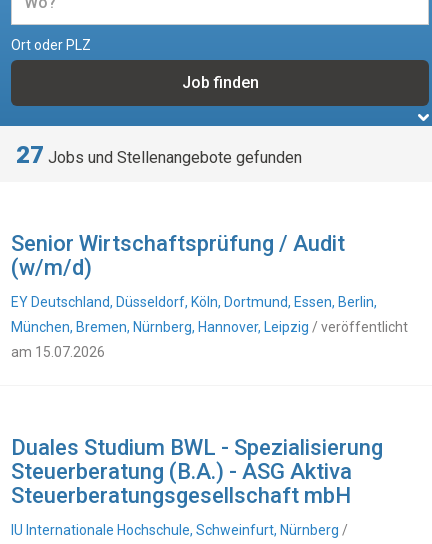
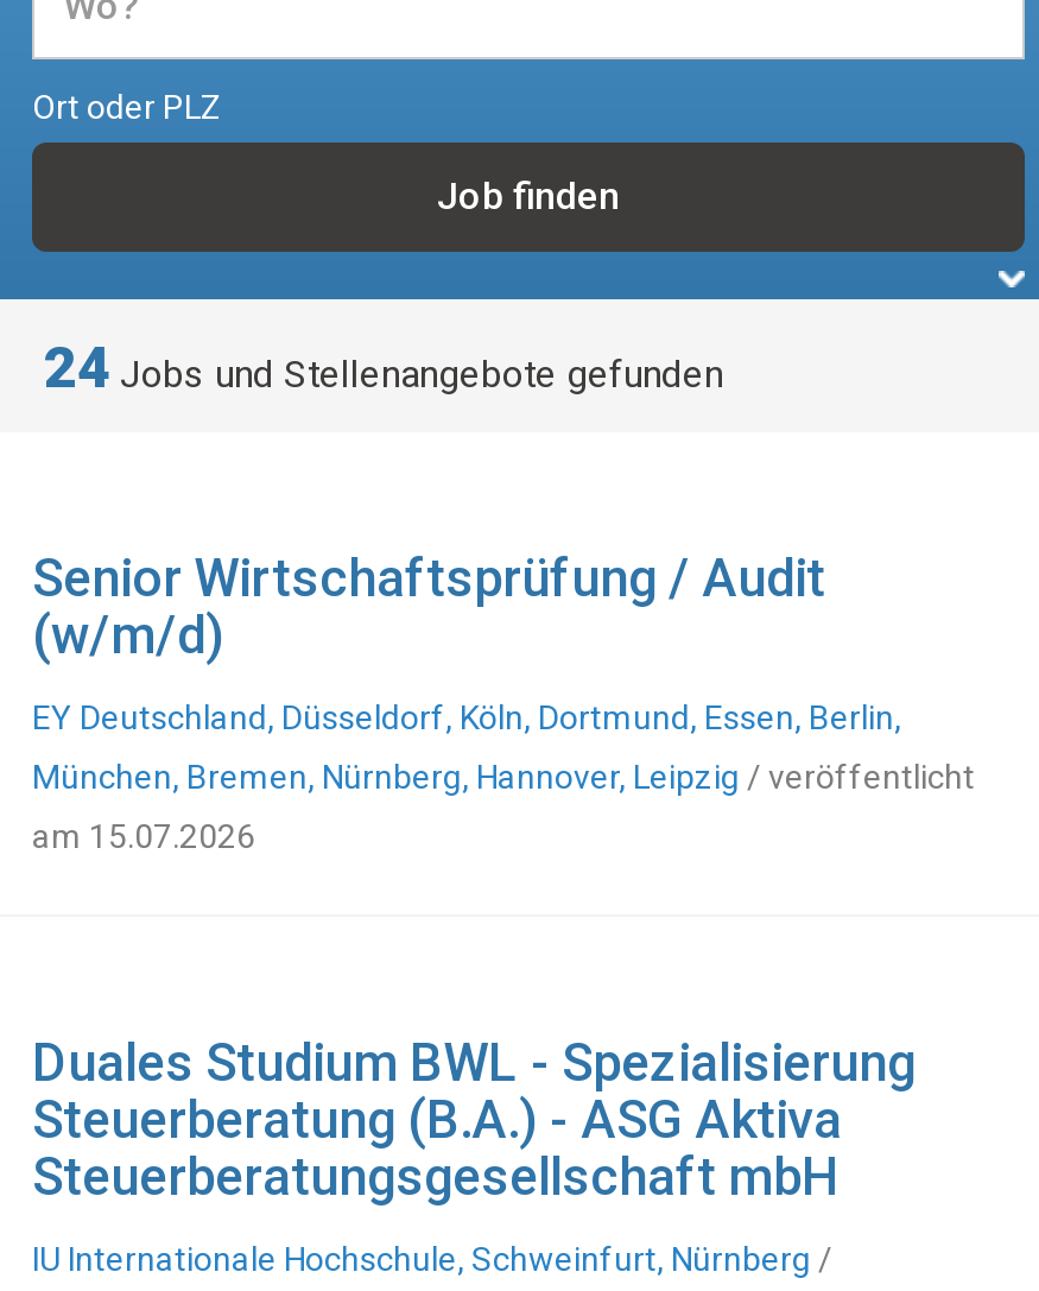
[16,141,302,169] 27 Jobs und Stellenangebote gefunden -> [44,335,723,401] 24 Jobs und Stellenangebote gefunden

